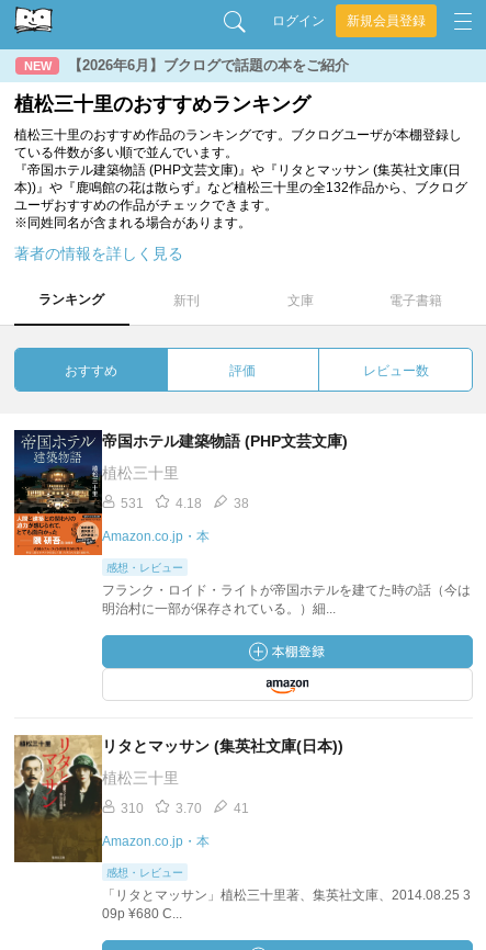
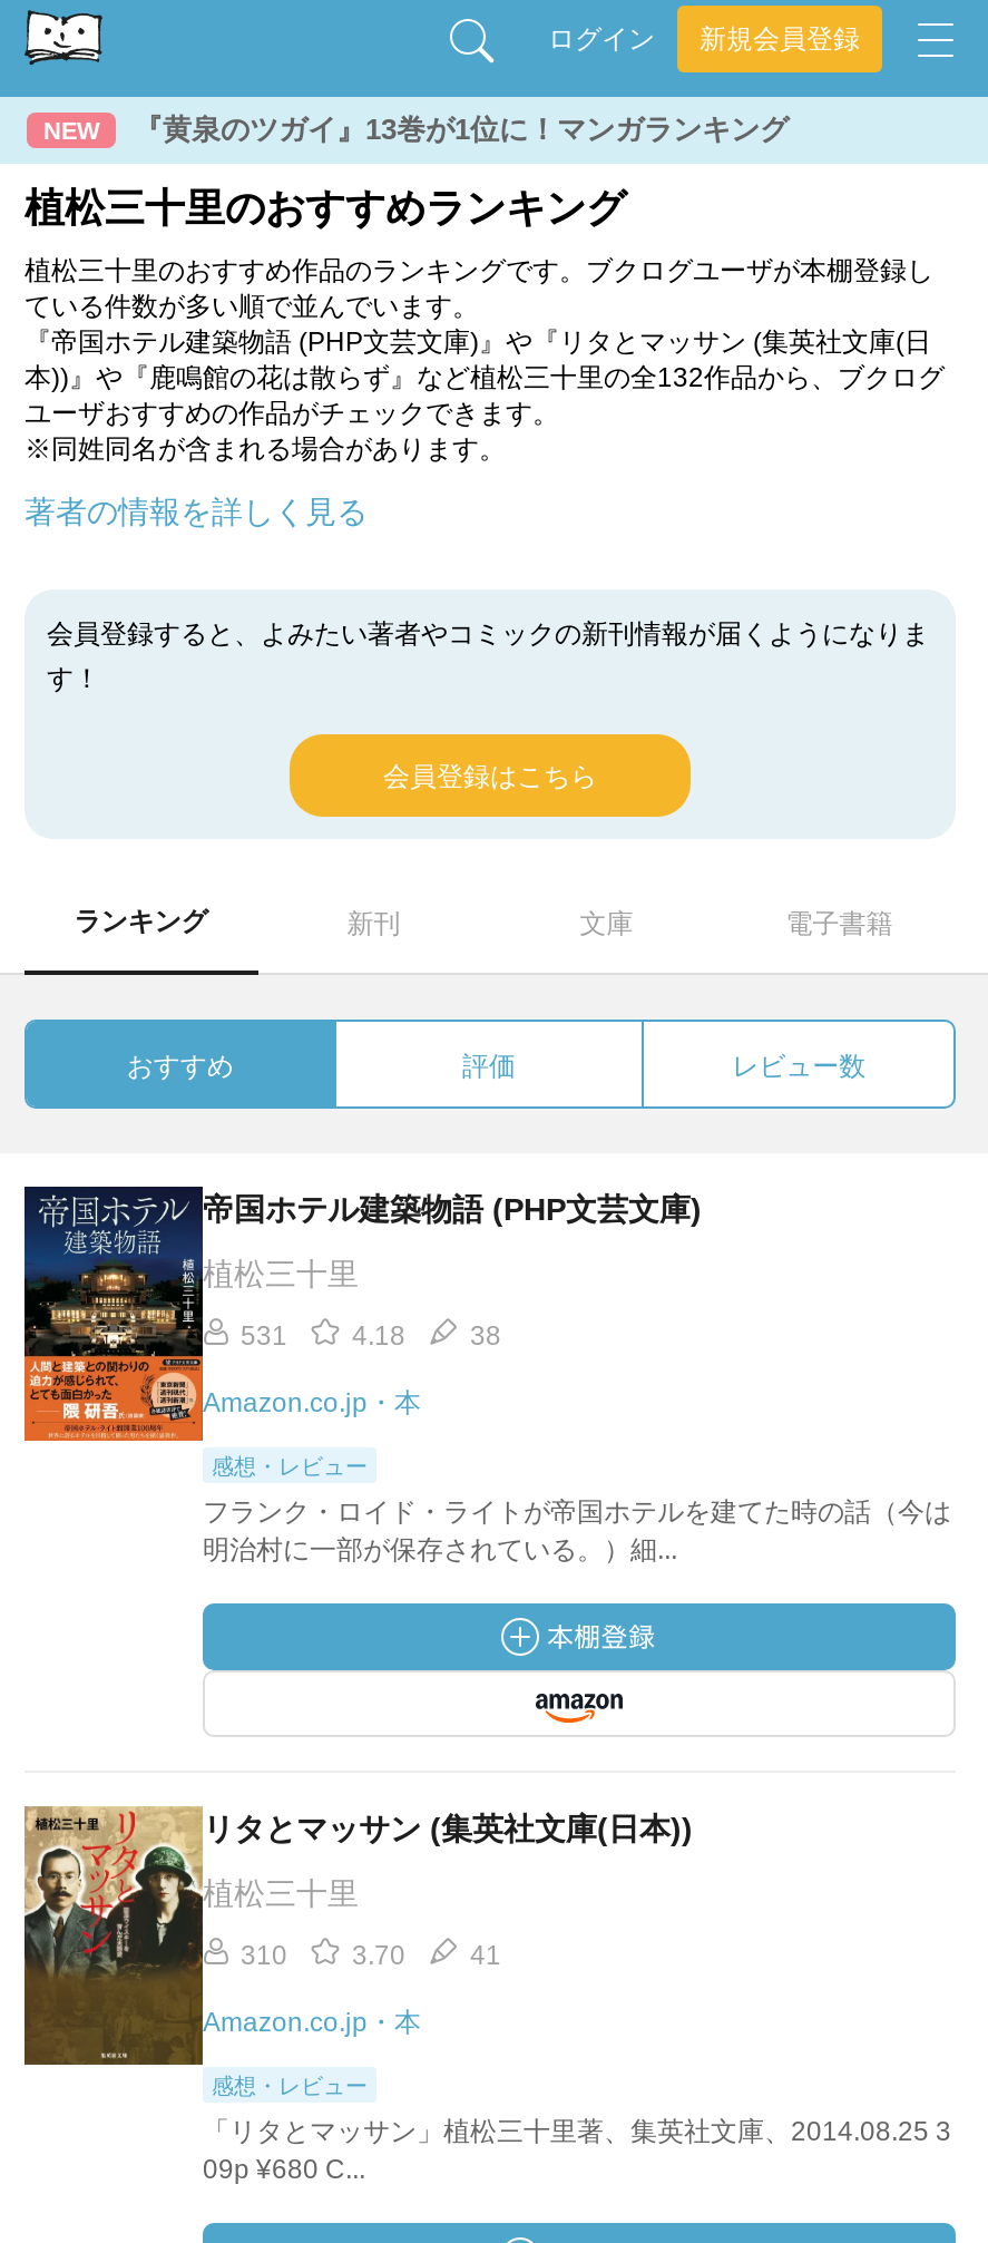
[68,57,349,73] 【2026年6月】ブクログで話題の本をご紹介 -> [134,113,789,146] 『黄泉のツガイ』13巻が1位に！マンガランキング
none -> [47,618,929,792] 会員登録すると、よみたい著者やコミックの新刊情報が届くようになりま | す！ | 会員登録はこちら

